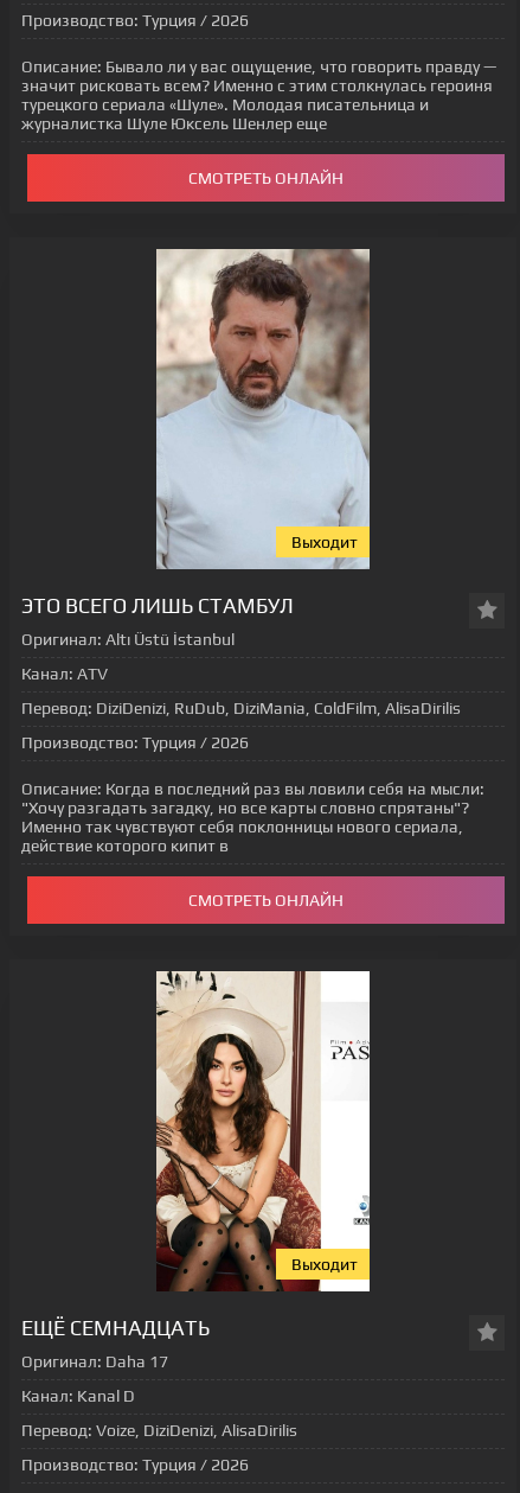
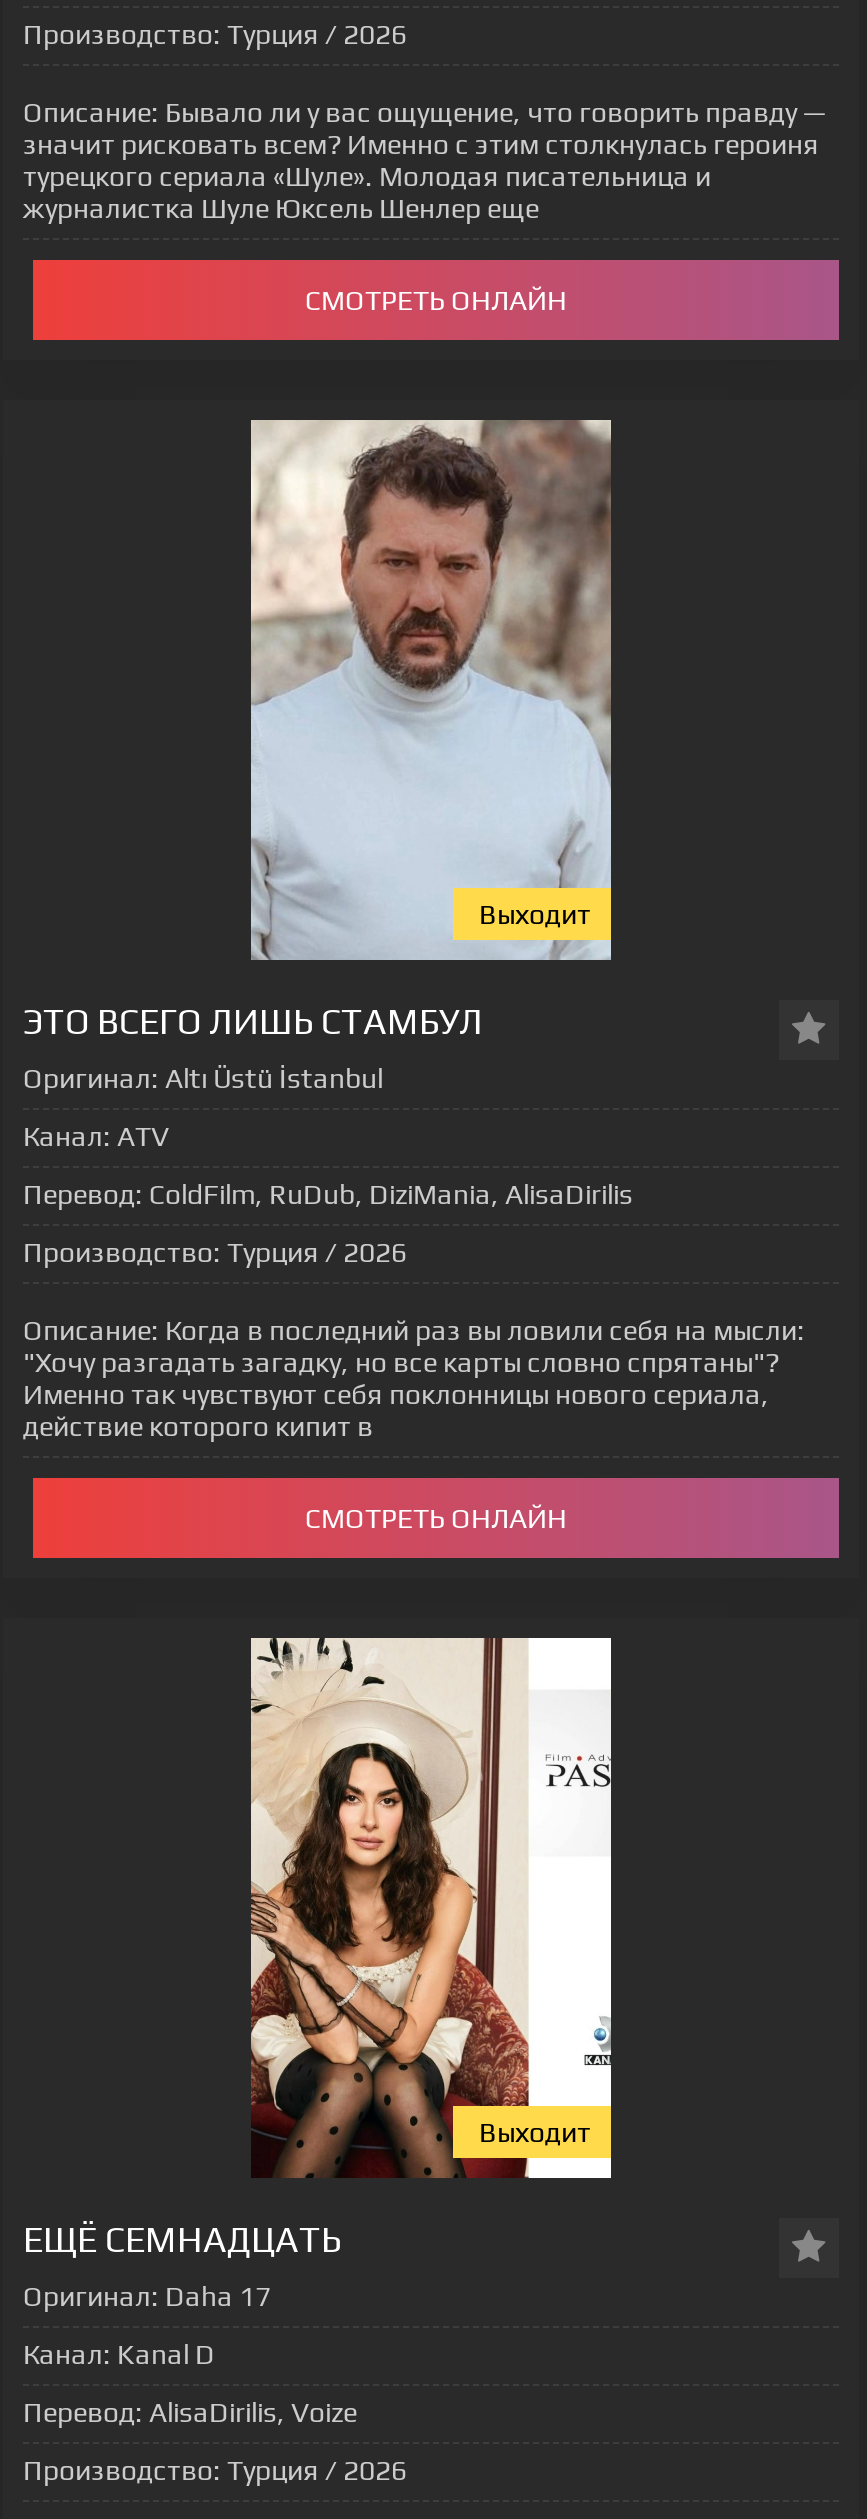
[21,698,461,717] Перевод: DiziDenizi, RuDub, DiziMania, ColdFilm, AlisaDirilis -> [23,1178,633,1210] Перевод: ColdFilm, RuDub, DiziMania, AlisaDirilis
[21,1421,297,1440] Перевод: Voize, DiziDenizi, AlisaDirilis -> [23,2396,357,2428] Перевод: AlisaDirilis, Voize

